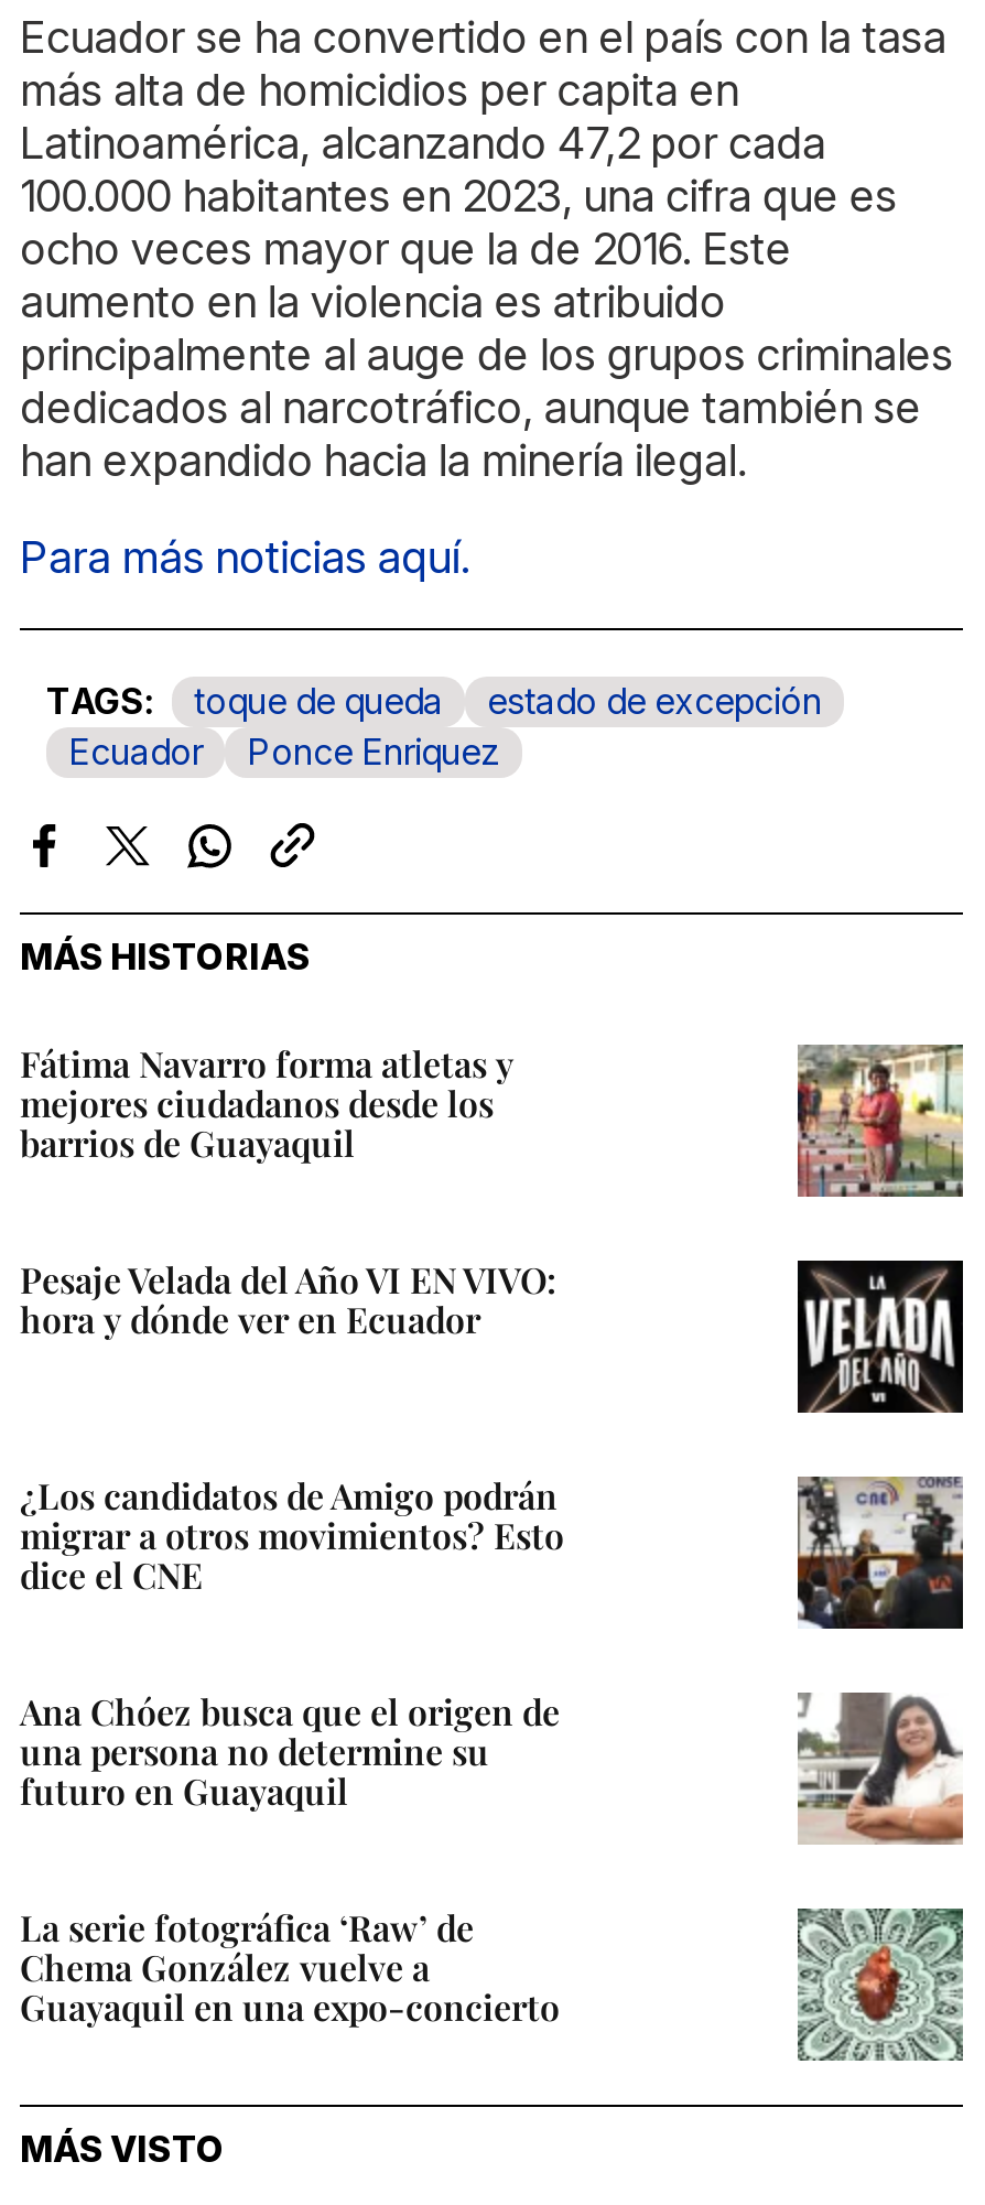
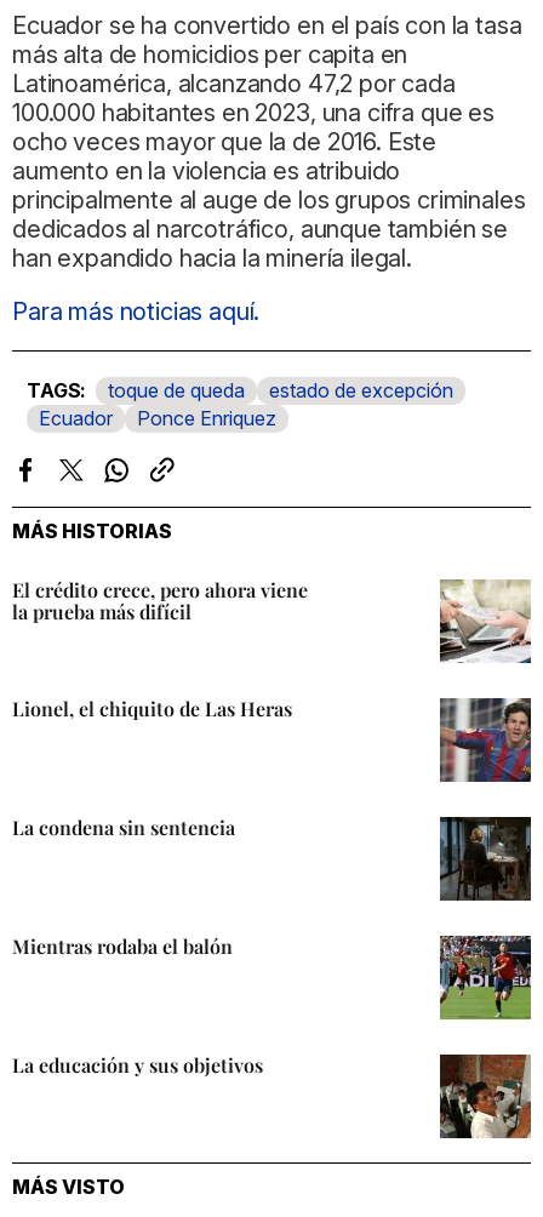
[20,1040,513,1165] Fátima Navarro forma atletas y | mejores ciudadanos desde los | barrios de Guayaquil -> [12,577,308,624] El crédito crece, pero ahora viene | la prueba más difícil
[795,1045,965,1199] [image] -> [439,579,531,663] [image]
[20,1256,558,1342] Pesaje Velada del Año VI EN VIVO: | hora y dónde ver en Ecuador -> [12,696,292,721] Lionel, el chiquito de Las Heras
[795,1258,965,1415] [image] -> [439,697,532,783] [image]
[20,1473,564,1598] ¿Los candidatos de Amigo podrán | migrar a otros movimientos? Esto | dice el CNE -> [12,815,235,840] La condena sin sentencia
[795,1474,965,1629] [image] -> [439,816,532,902] [image]
[20,1689,560,1814] Ana Chóez busca que el origen de | una persona no determine su | futuro en Guayaquil -> [12,934,233,959] Mientras rodaba el balón
[798,1693,963,1845] [image] -> [439,935,532,1019] [image]
[20,1905,560,2031] La serie fotográfica ‘Raw’ de | Chema González vuelve a | Guayaquil en una expo-concierto -> [12,1053,263,1078] La educación y sus objetivos
[795,1906,965,2063] [image] -> [439,1053,532,1139] [image]

